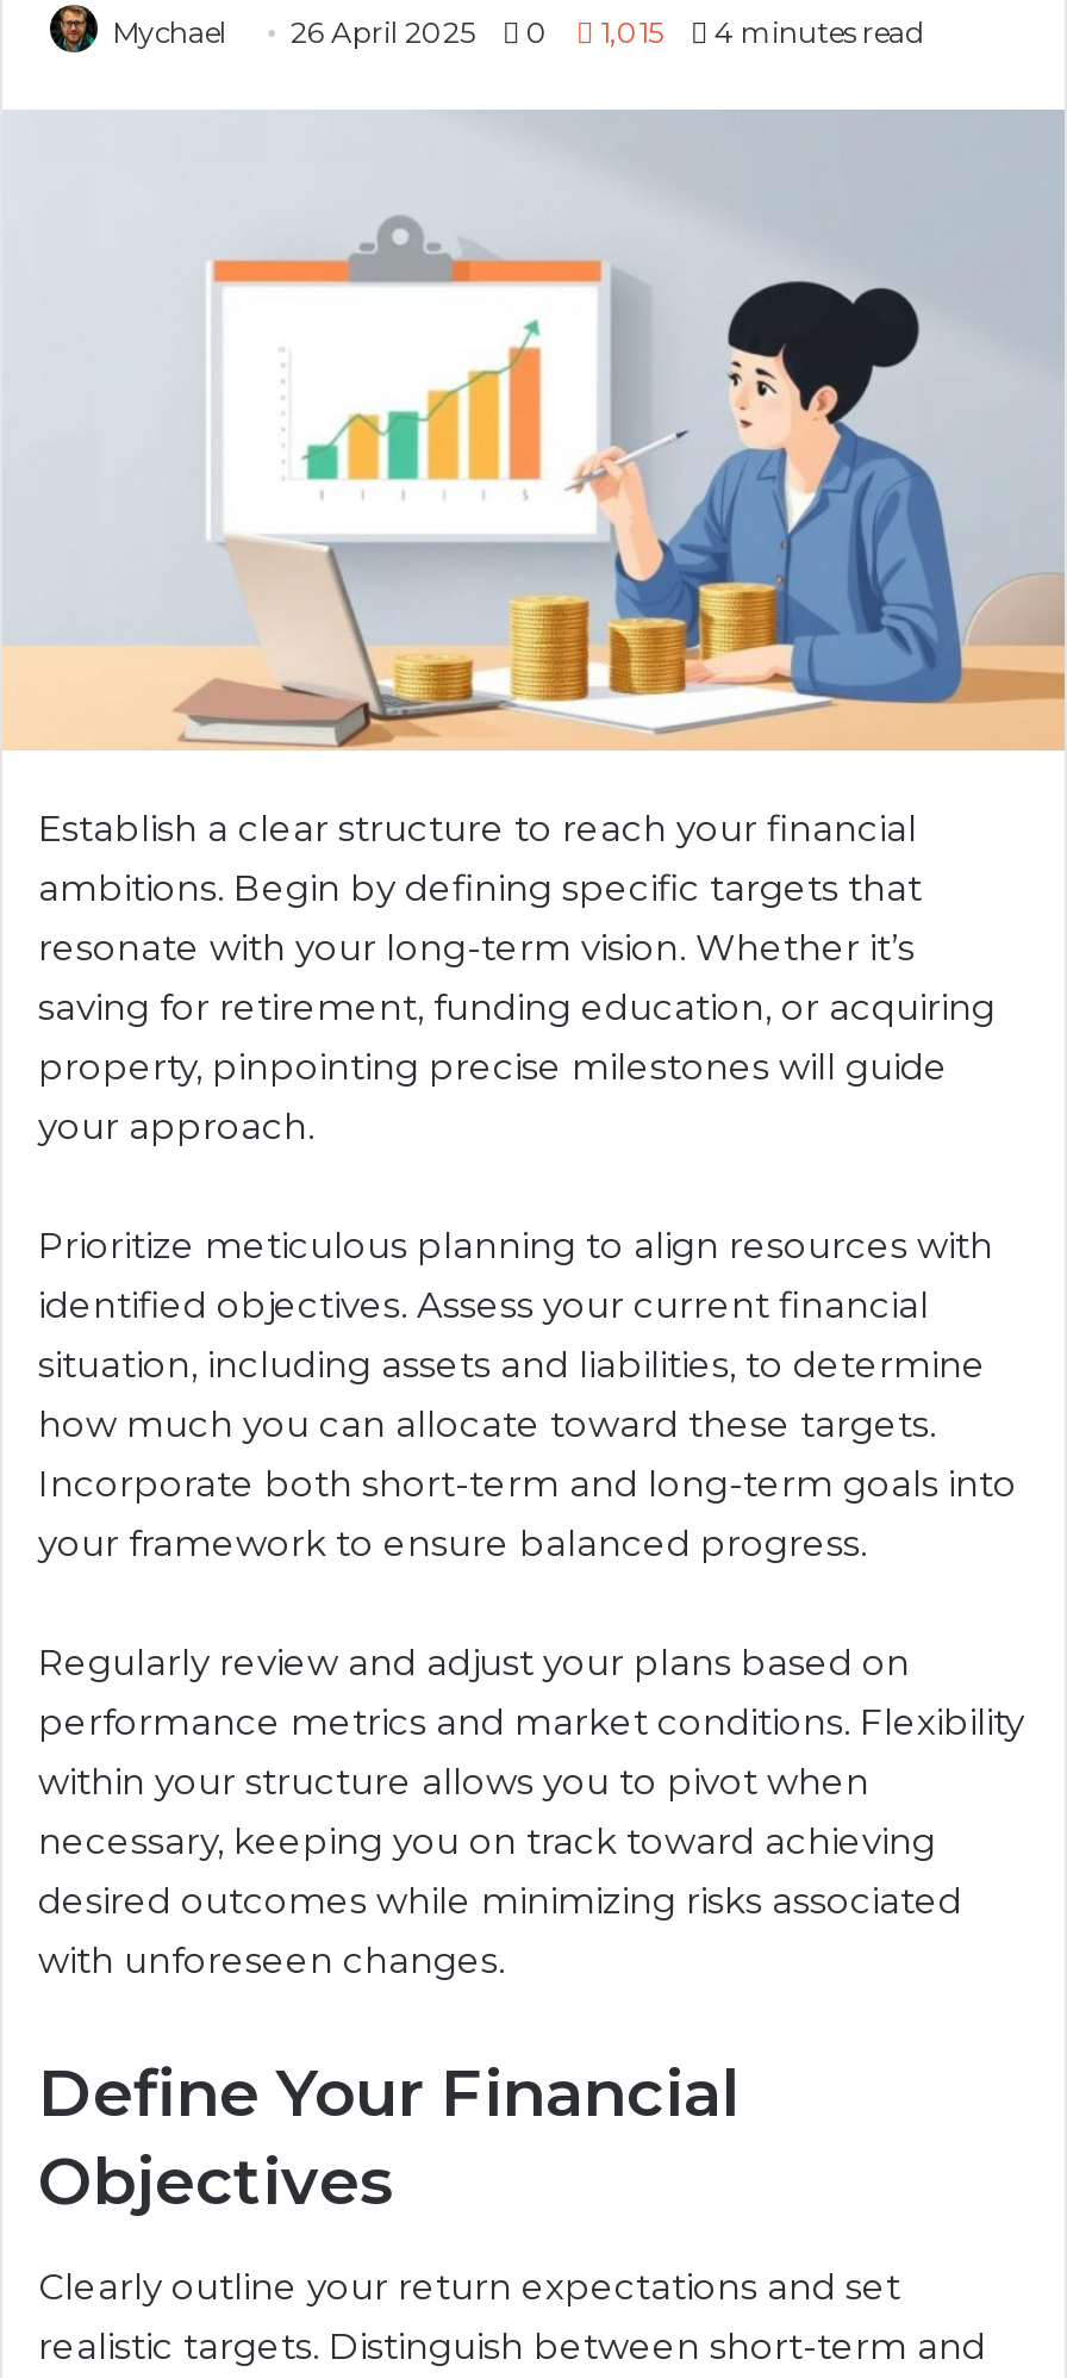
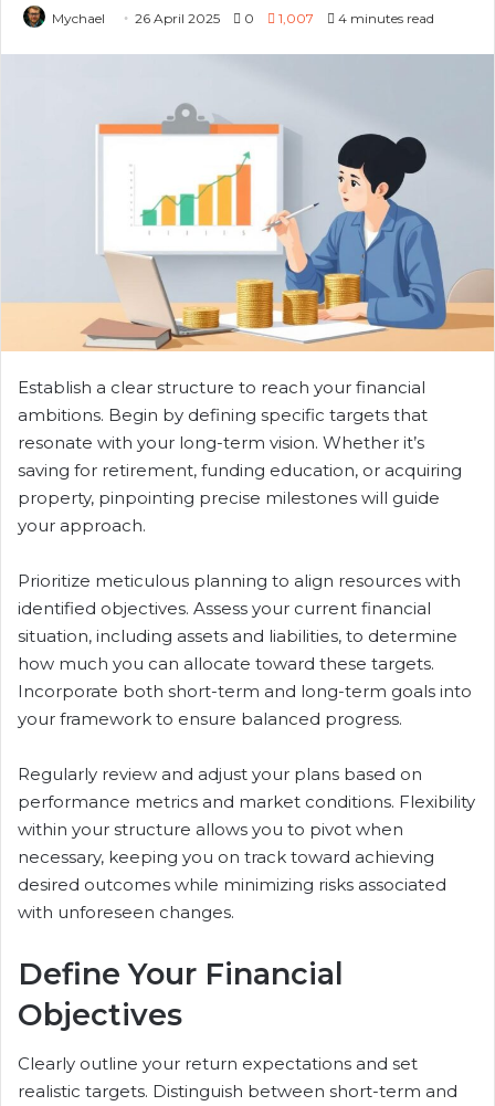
[593,14,662,50] 1,015 -> [275,10,314,27] 1,007

